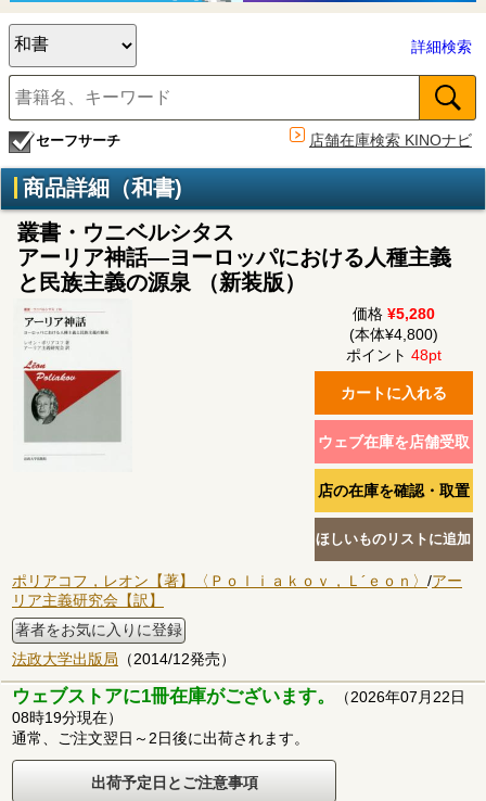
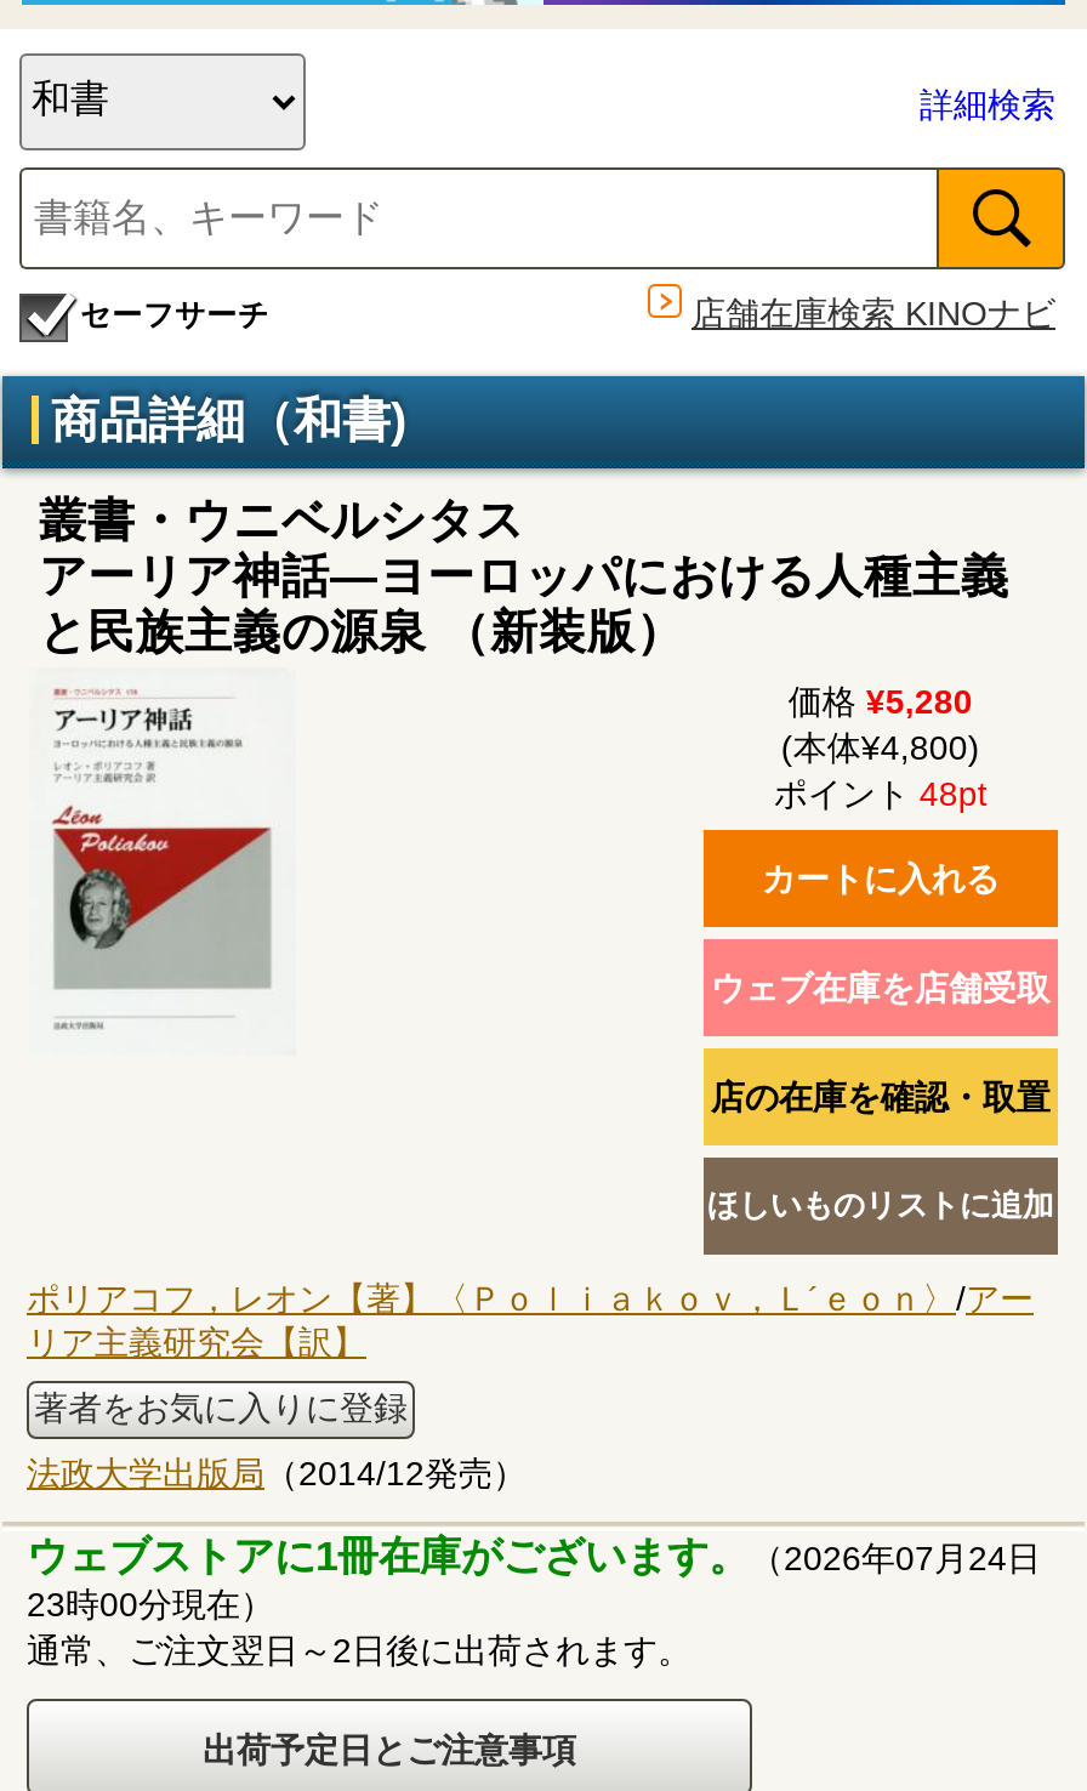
[12,686,465,706] ウェブストアに1冊在庫がございます。（2026年07月22日 -> [27,1533,1041,1579] ウェブストアに1冊在庫がございます。（2026年07月24日
[12,709,123,726] 08時19分現在） -> [27,1584,274,1623] 23時00分現在）

